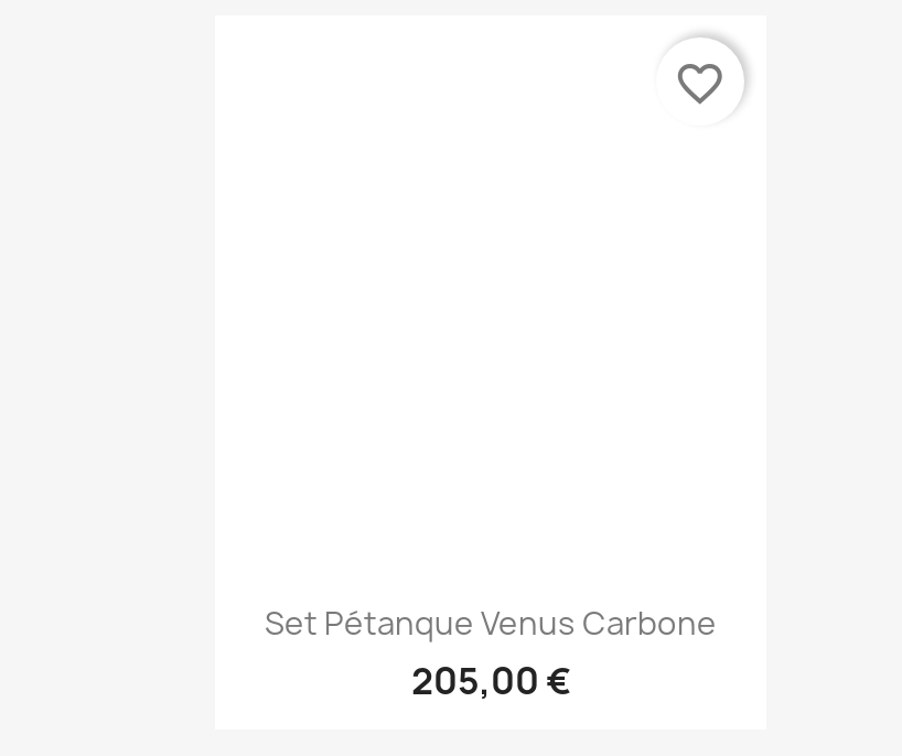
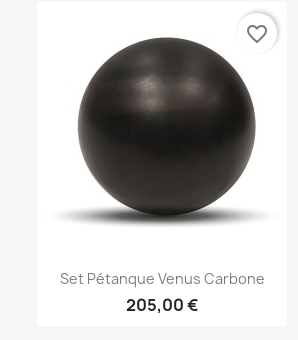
none -> [70,36,257,226] [image]

